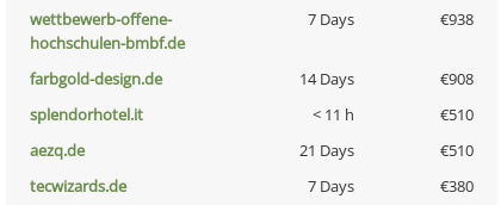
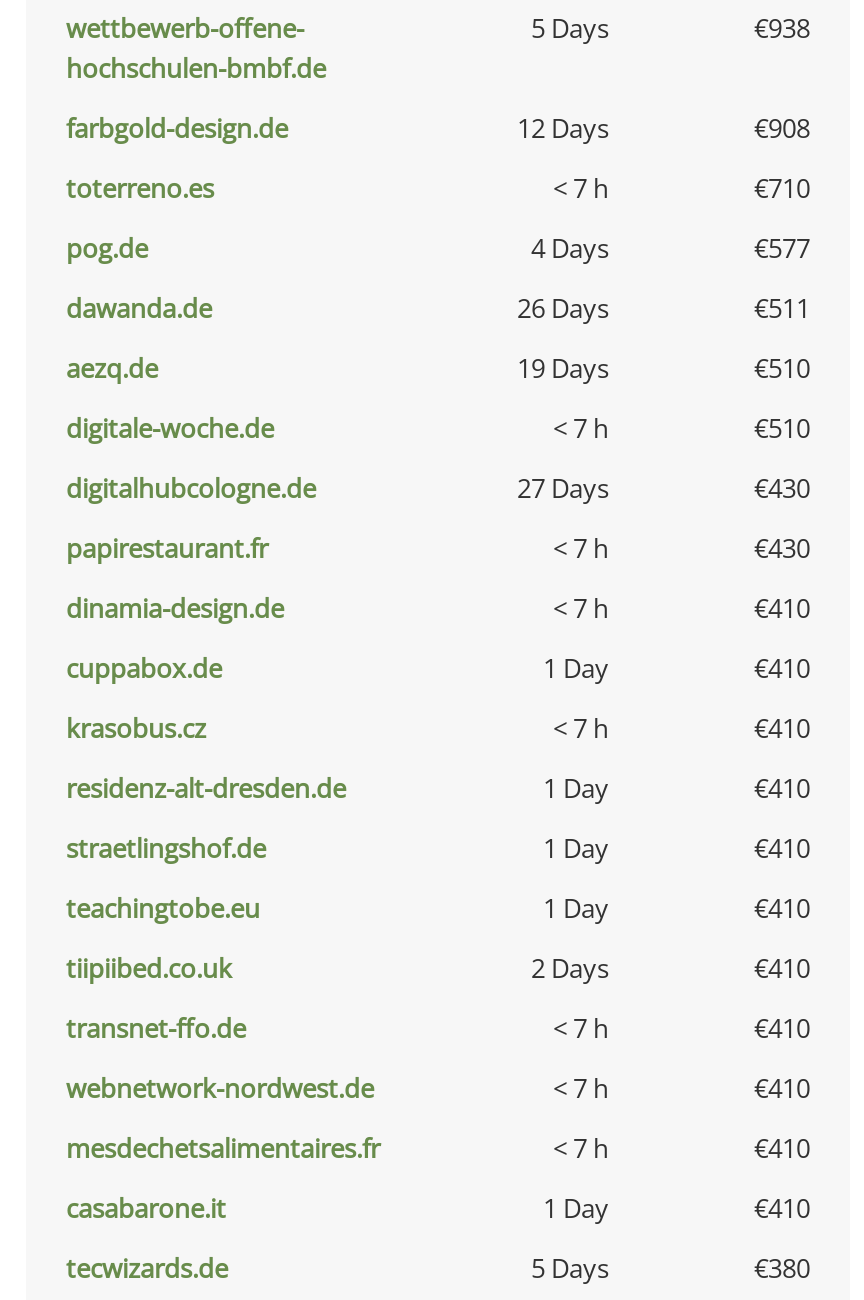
[307,8,354,30] 7 Days -> [531,10,609,46] 5 Days
[299,68,354,89] 14 Days -> [517,110,609,146] 12 Days
[30,104,354,125] splendorhotel.it | < 11 h -> [66,170,810,386] toterreno.es | < 7 h | €710 | pog.de | 4 Days | €577 | dawanda.de | 26 Days | €511 | aezq.de | 19 Days
[30,139,354,161] aezq.de | 21 Days -> [66,410,609,446] digitale-woche.de | < 7 h
none -> [66,470,810,1226] digitalhubcologne.de | 27 Days | €430 | papirestaurant.fr | < 7 h | €430 | dinamia-design.de | < 7 h | €410 | cuppabox.de | 1 Day | €410 | krasobus.cz | < 7 h | €410 | residenz-alt-dresden.de | 1 Day | €410 | straetlingshof.de | 1 Day | €410 | teachingtobe.eu | 1 Day | €410 | tiipiibed.co.uk | 2 Days | €410 | transnet-ffo.de | < 7 h | €410 | webnetwork-nordwest.de | < 7 h | €410 | mesdechetsalimentaires.fr | < 7 h | €410 | casabarone.it | 1 Day | €410
[307,175,354,197] 7 Days -> [531,1250,609,1286] 5 Days

